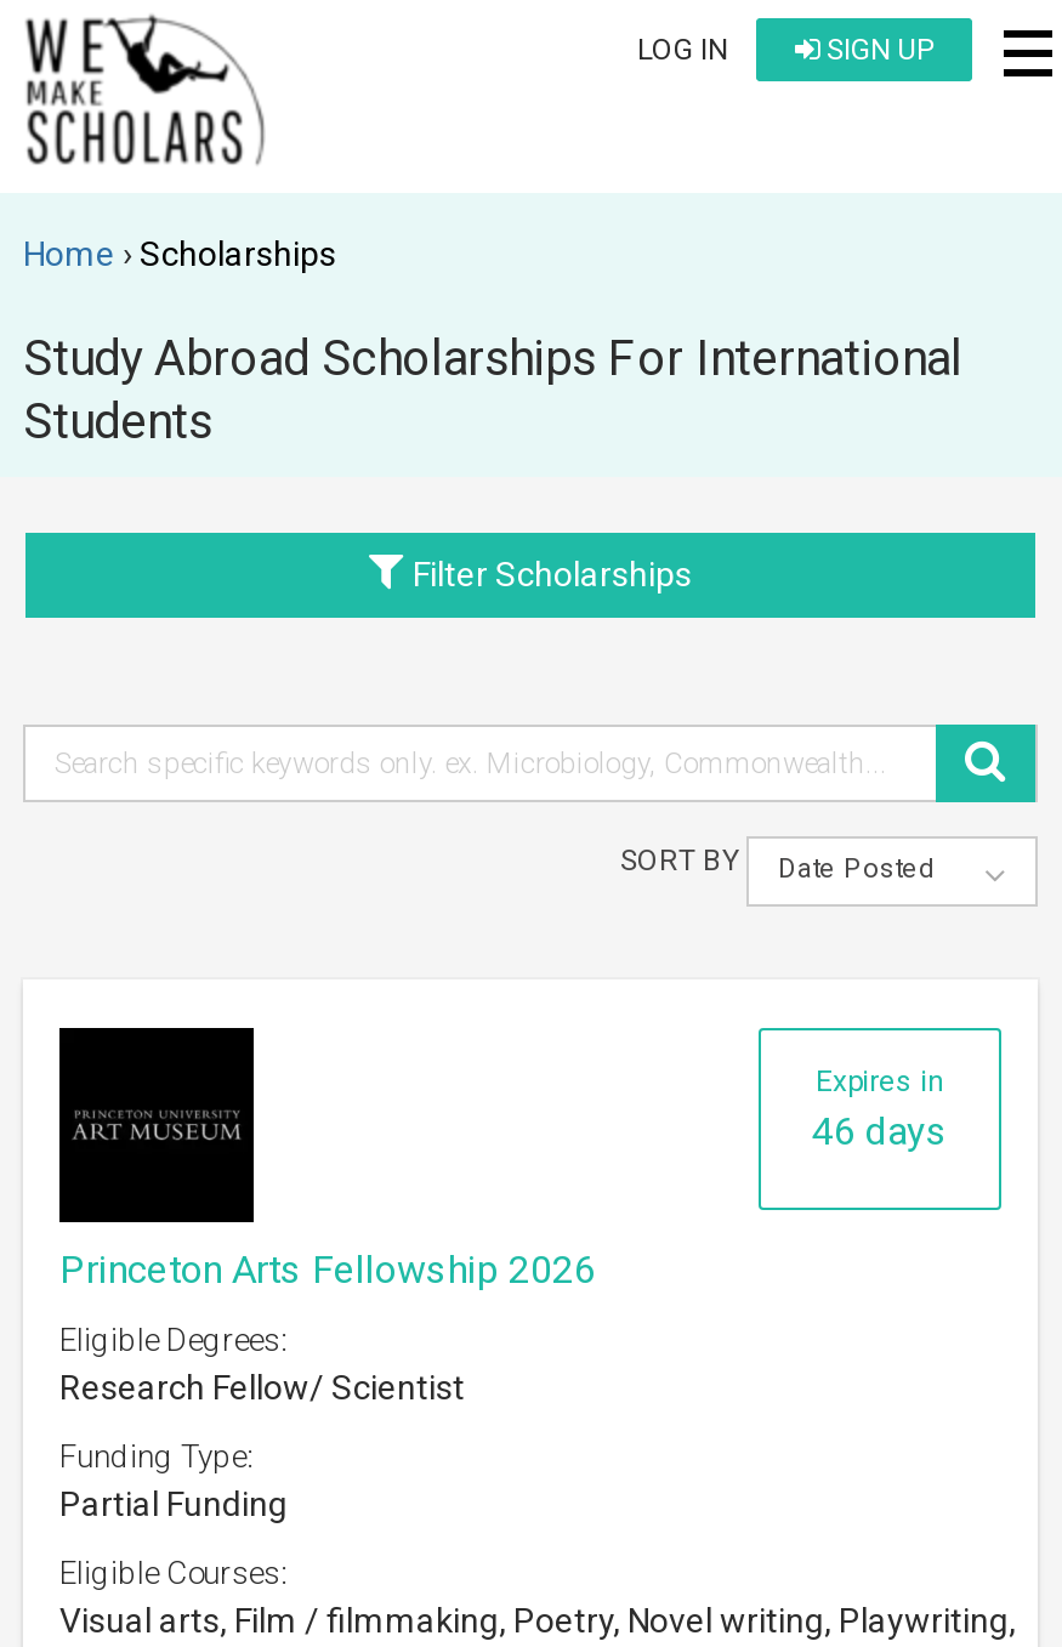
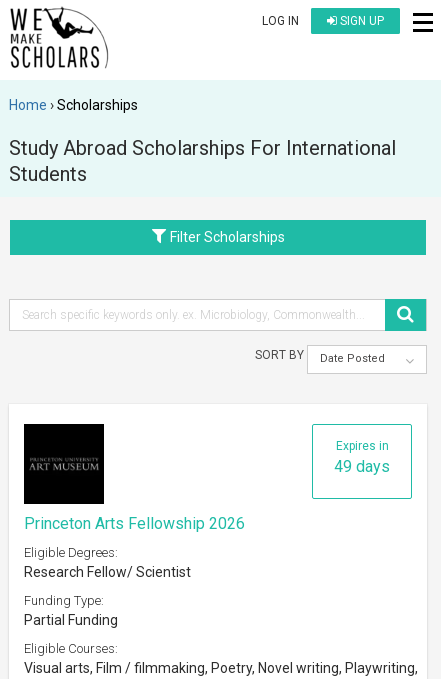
[812,1108,948,1154] 46 days -> [334,457,390,476] 49 days

